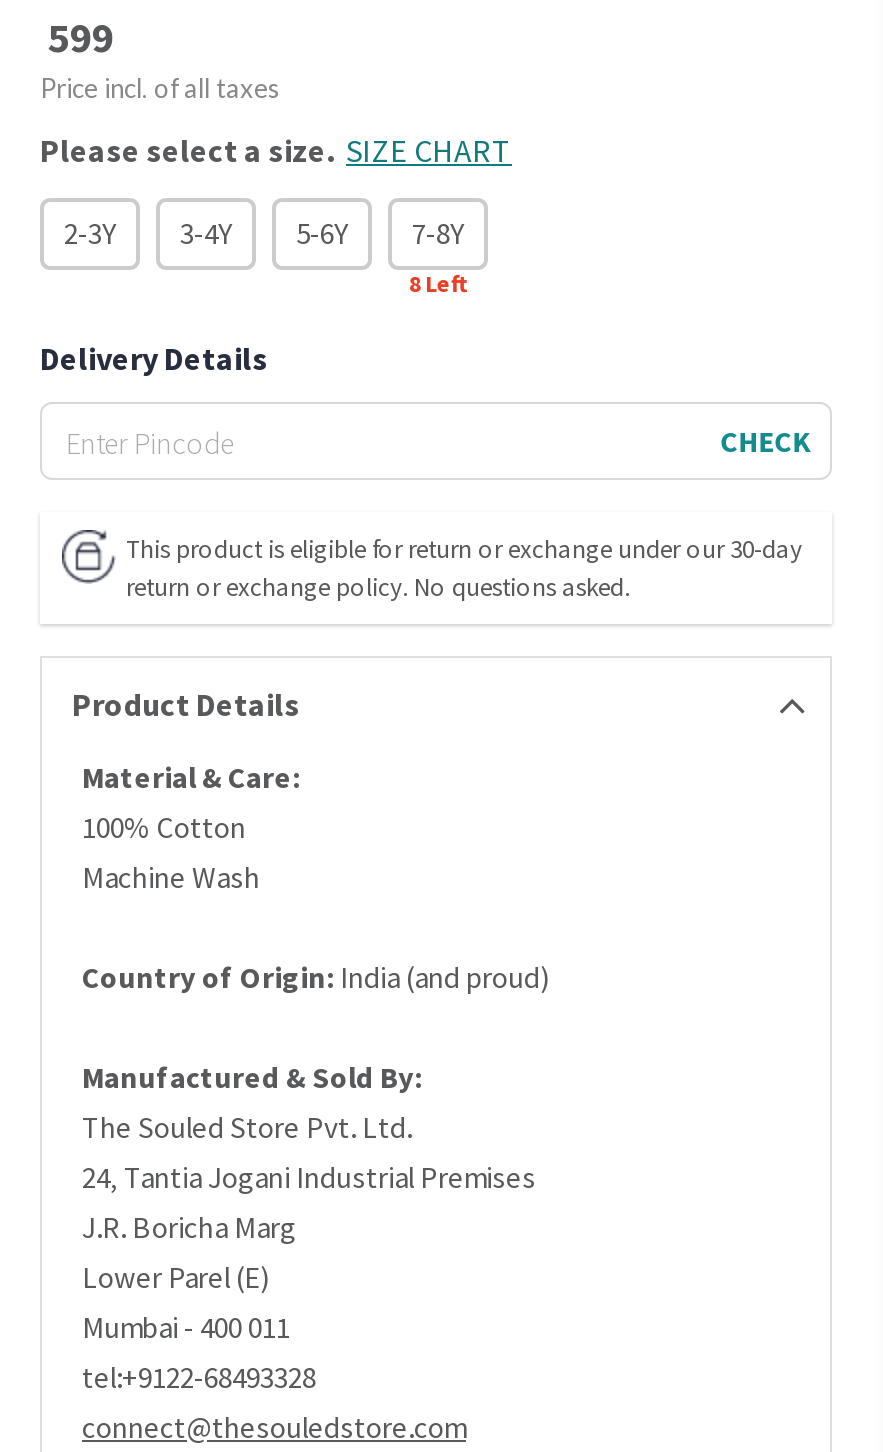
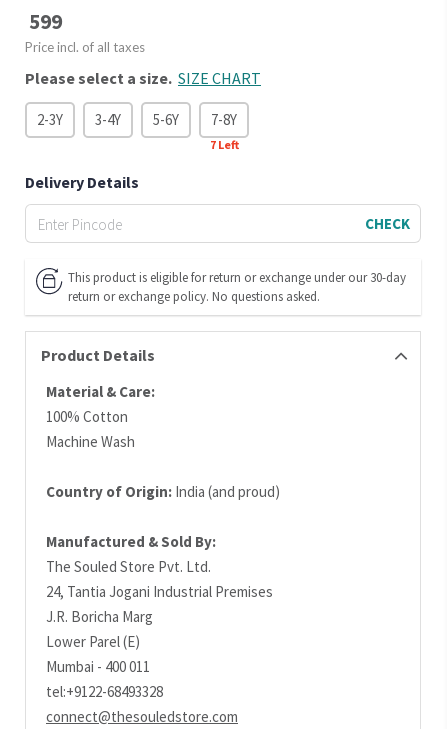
[409,268,467,298] 8Left -> [209,137,238,152] 7Left

